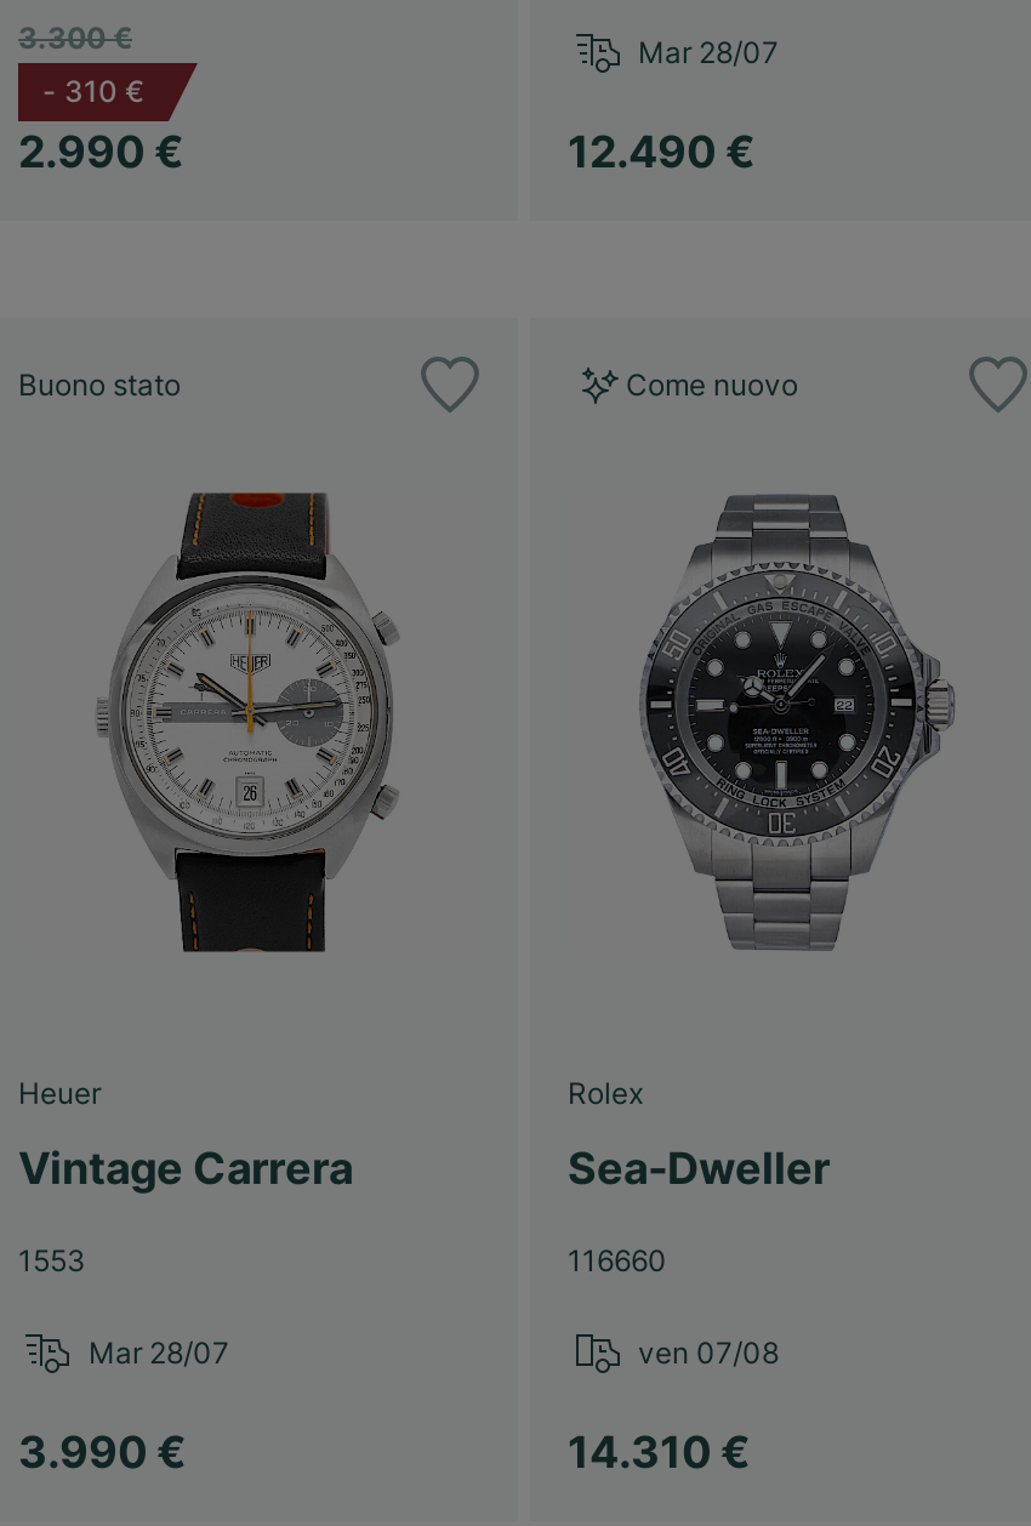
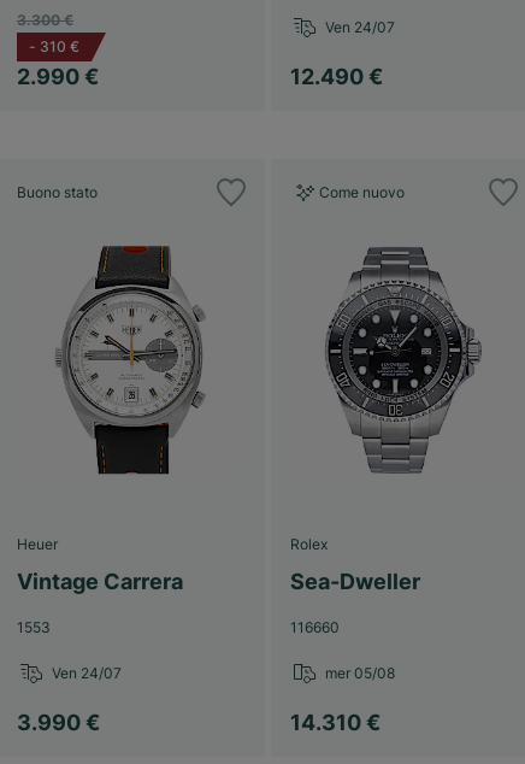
[638,34,779,70] Mar 28/07 -> [325,18,394,36] Ven 24/07
[89,1333,229,1370] Mar 28/07 -> [52,663,122,681] Ven 24/07
[638,1333,779,1370] ven 07/08 -> [325,663,394,681] mer 05/08

